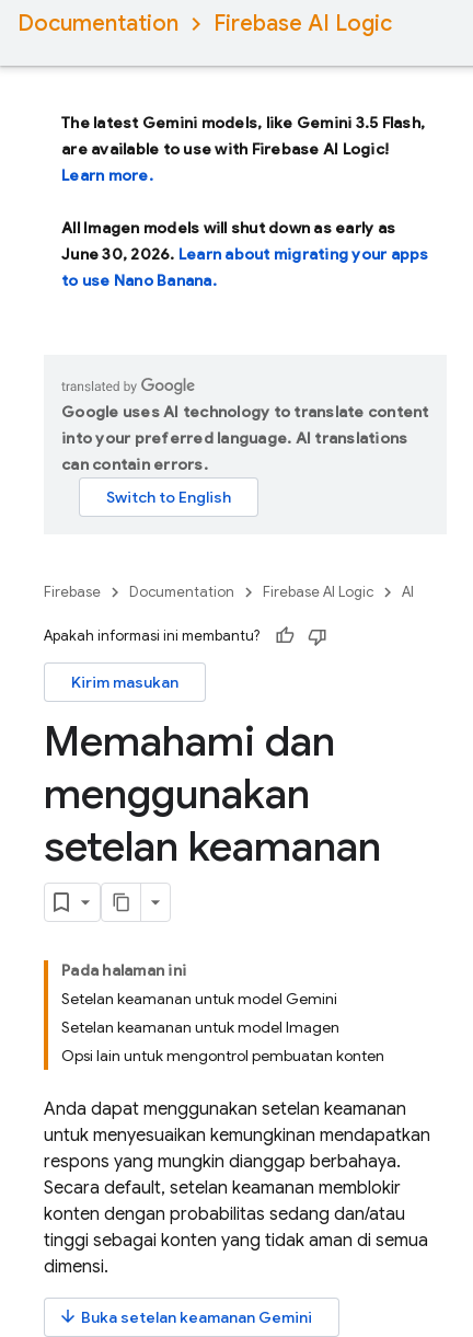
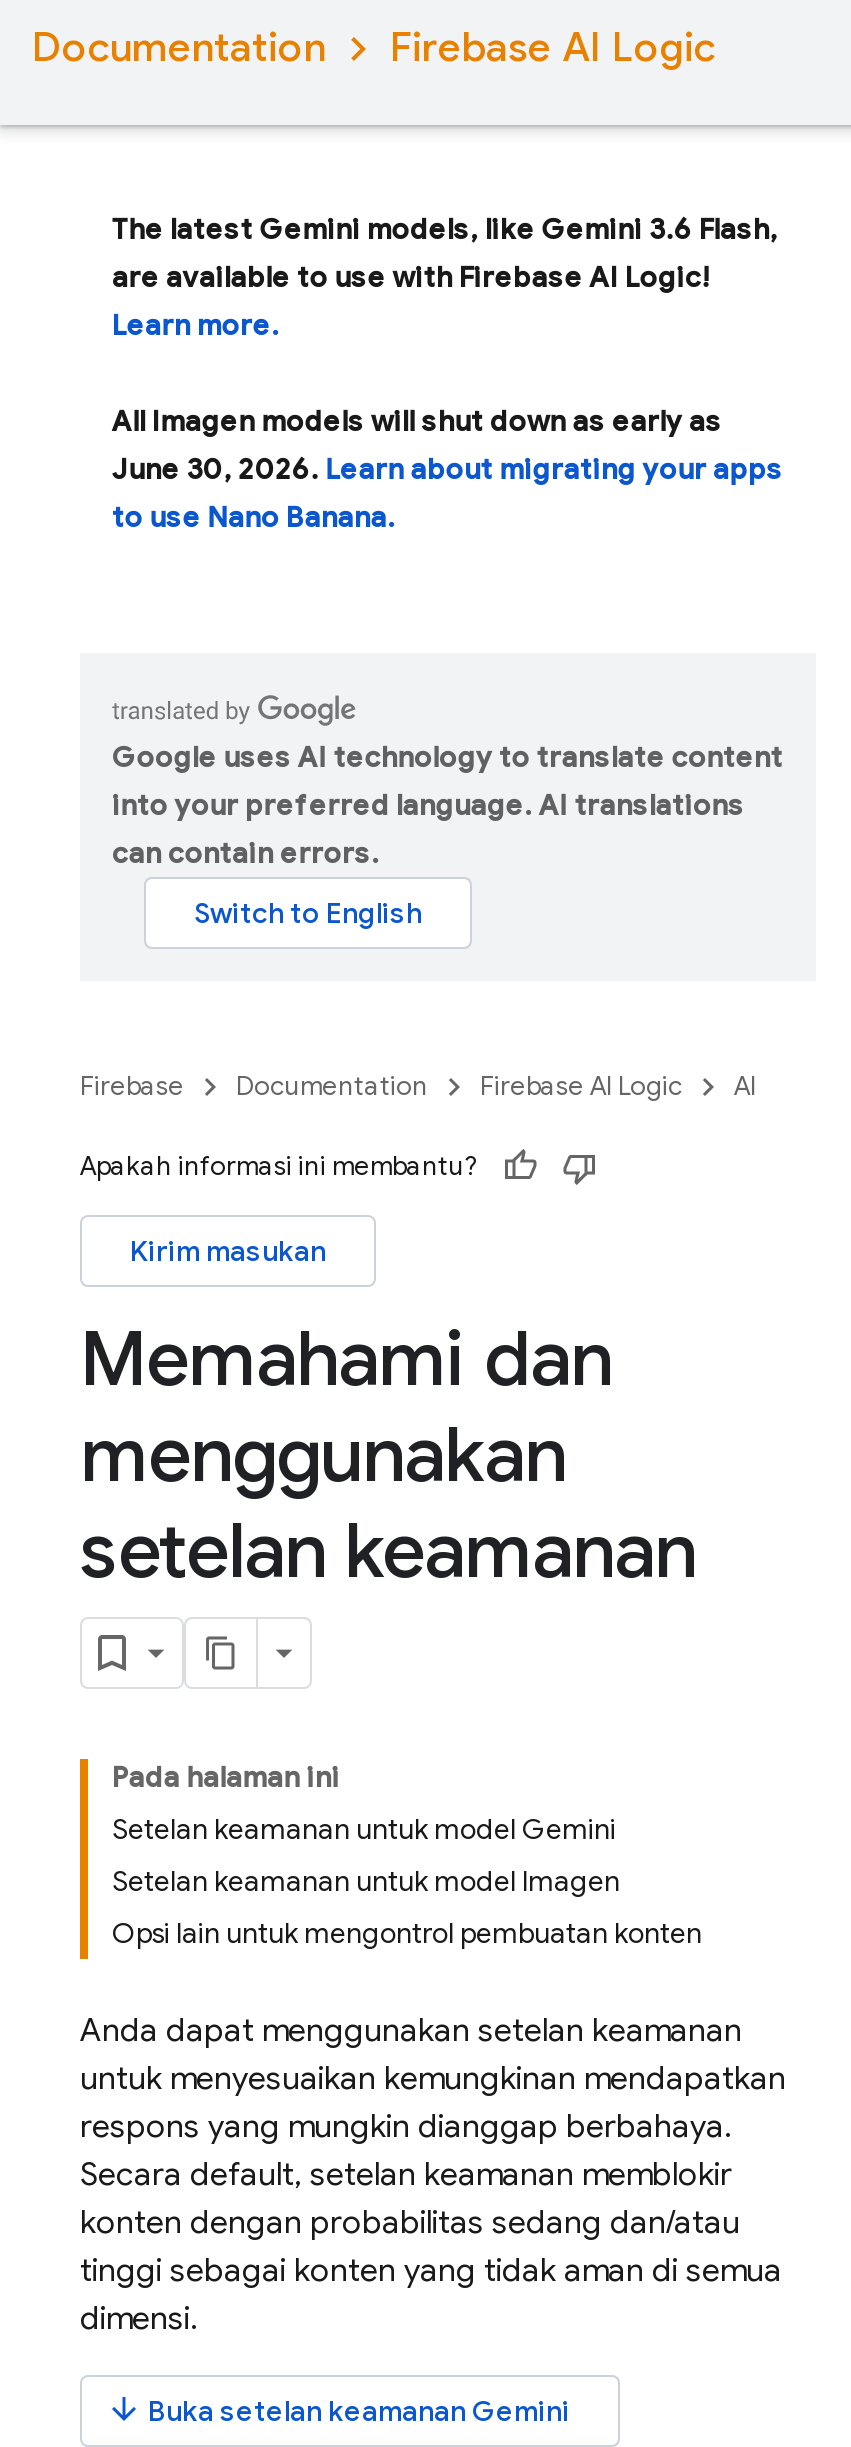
[61,113,425,132] The latest Gemini models, like Gemini 3.5 Flash, -> [112,211,778,247] The latest Gemini models, like Gemini 3.6 Flash,

